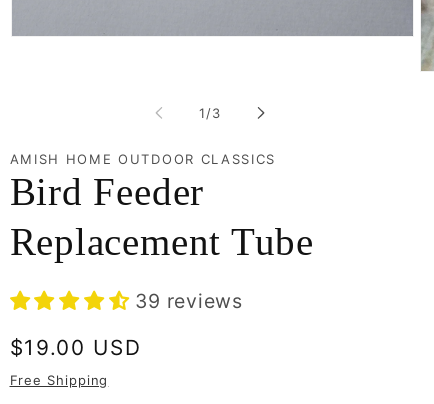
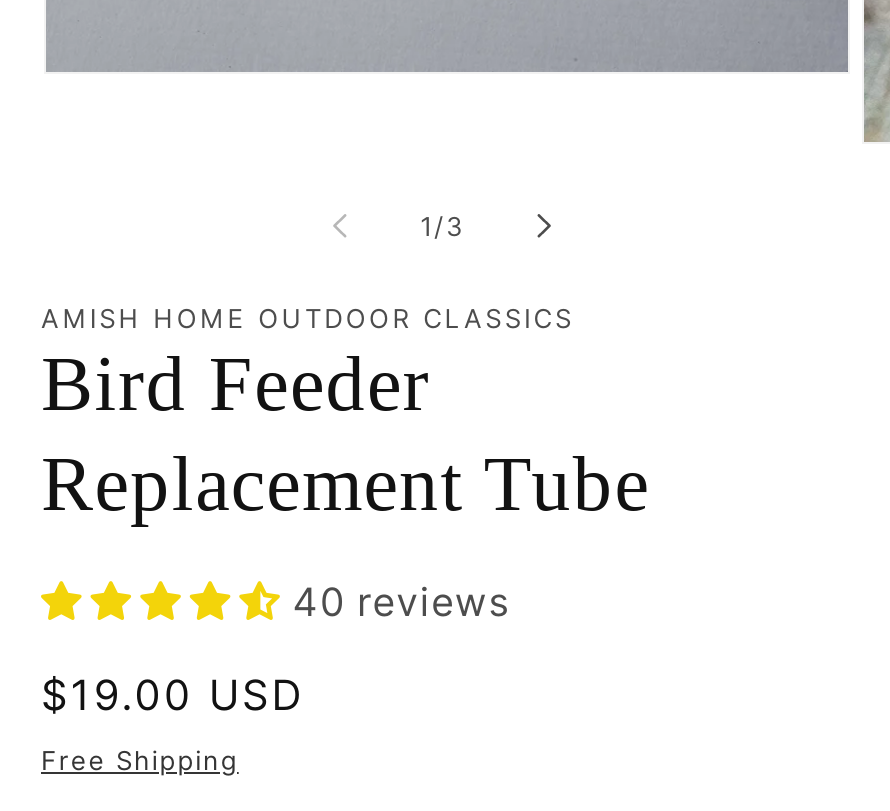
[135,289,243,313] 39 reviews -> [292,577,510,625] 40 reviews

